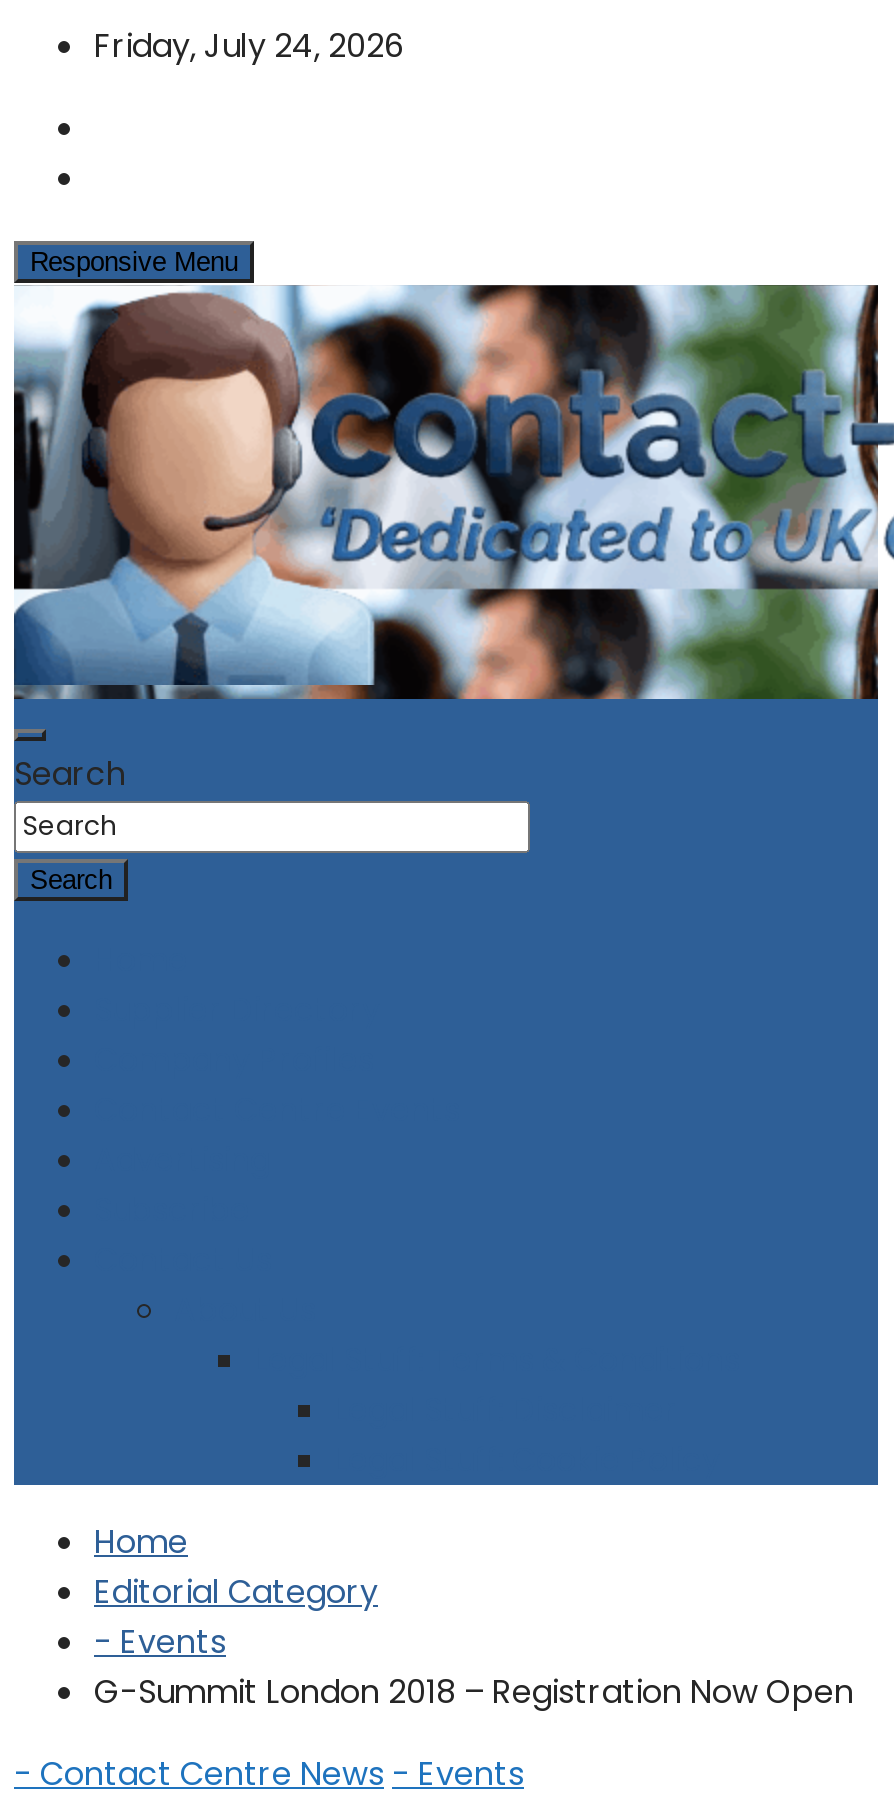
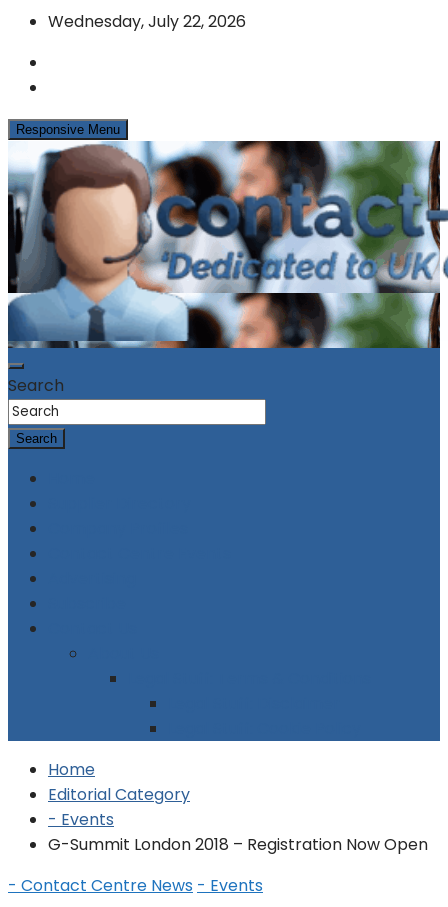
[94,23,404,69] Friday, July 24, 2026 -> [48,10,246,33] Wednesday, July 22, 2026

